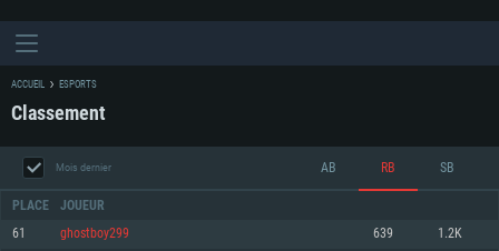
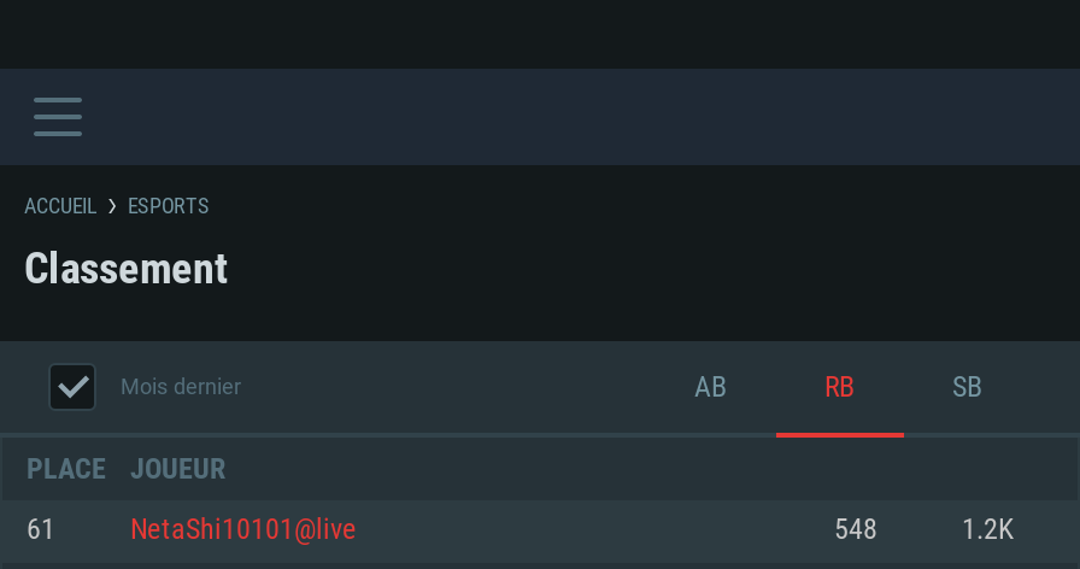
[60,228,393,240] ghostboy299 | 639 -> [130,517,877,544] NetaShi10101@live | 548

